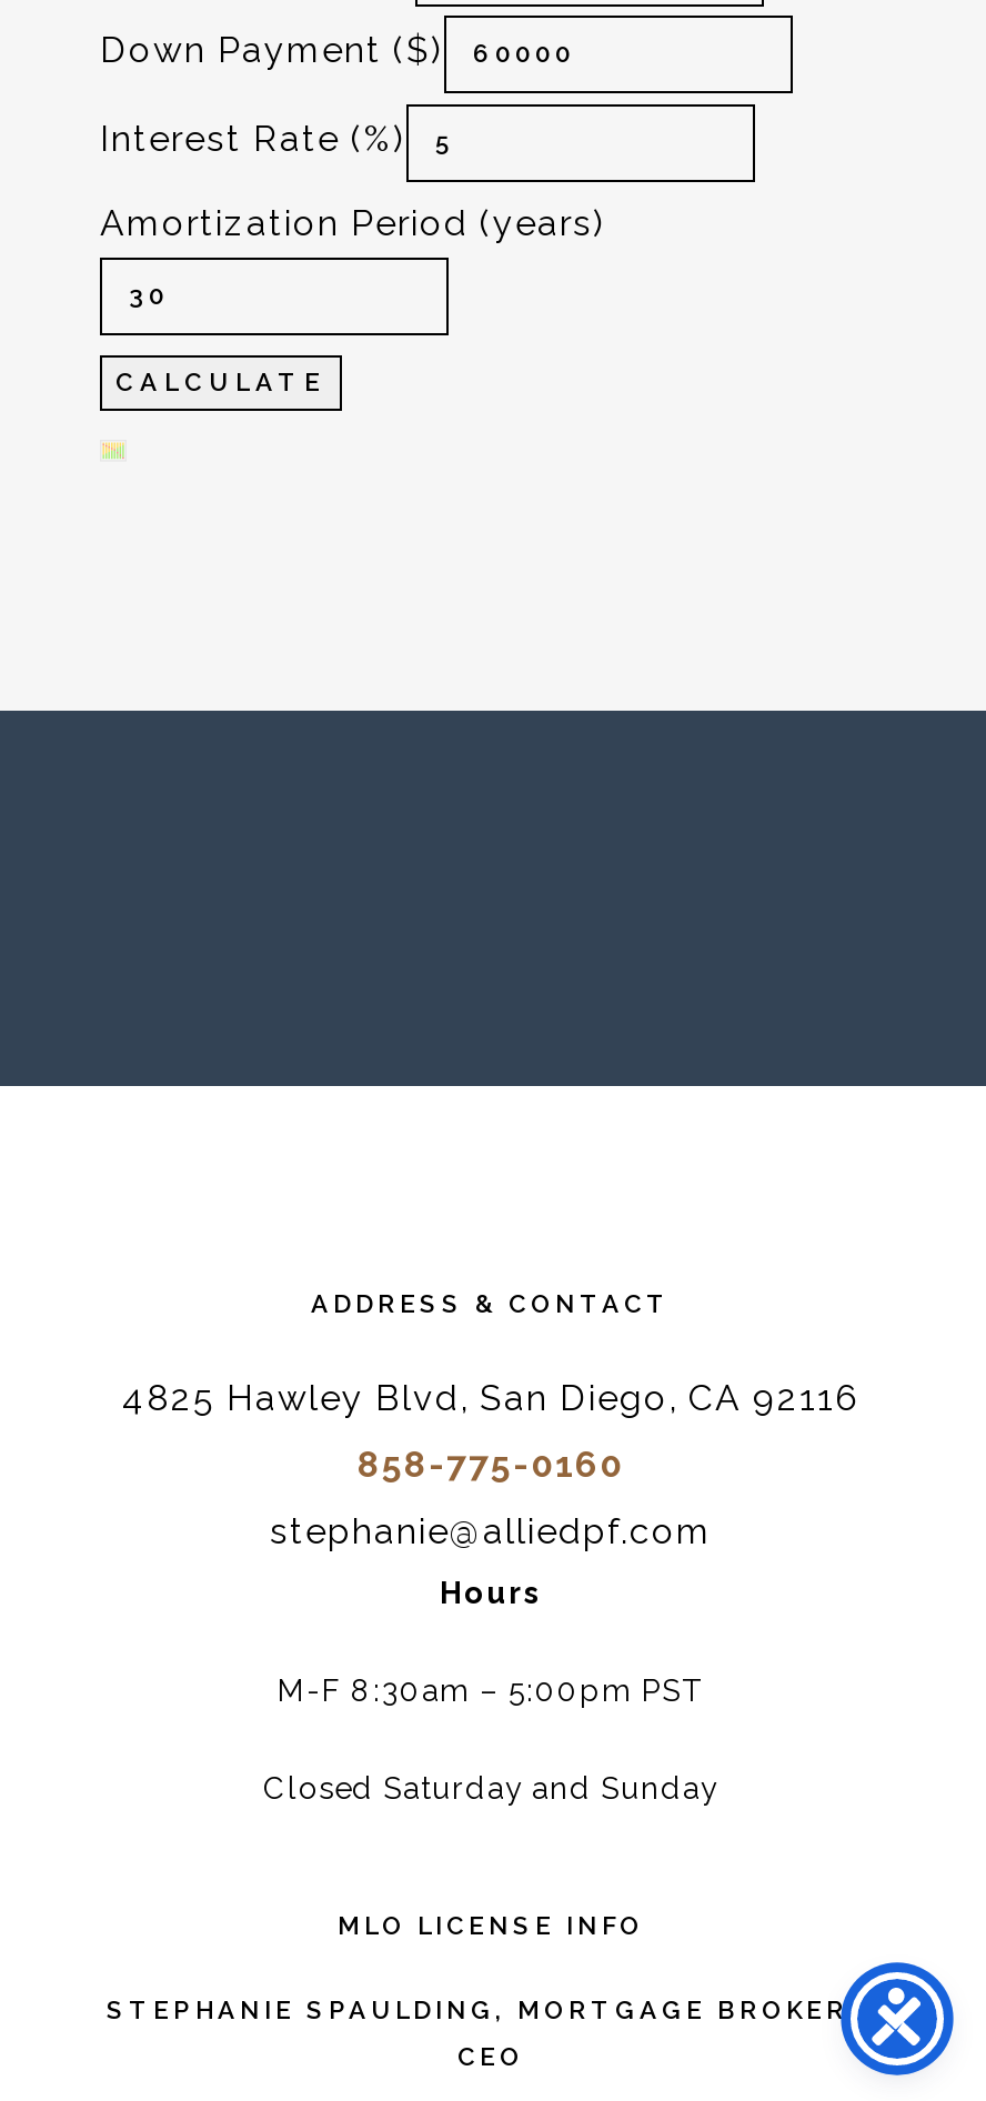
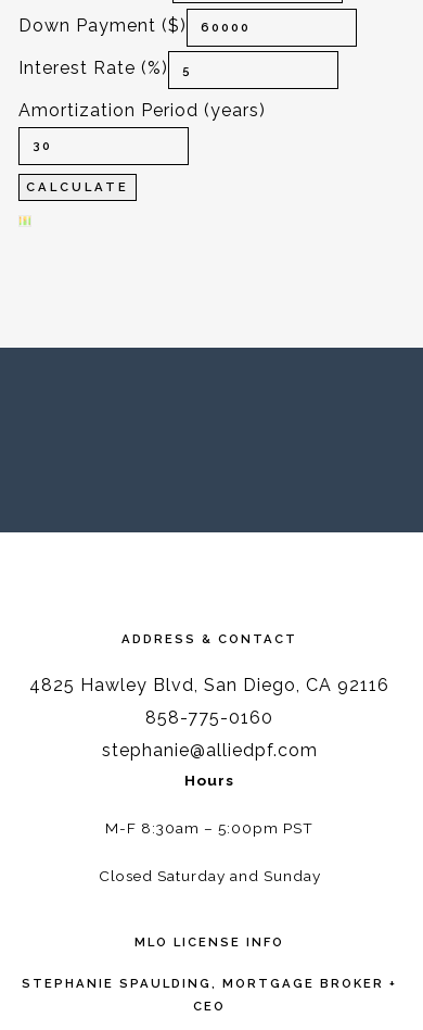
[839,1960,957,2078] [image] -> none

